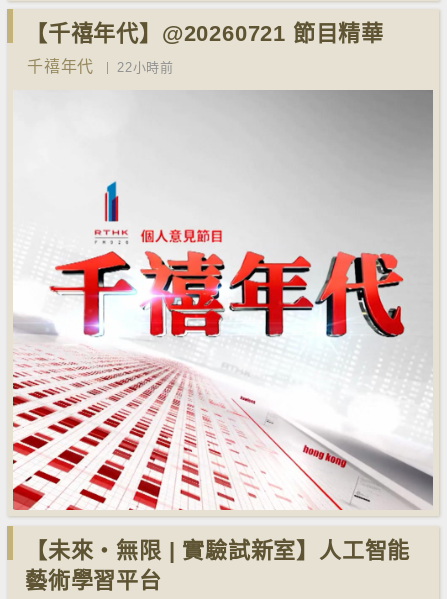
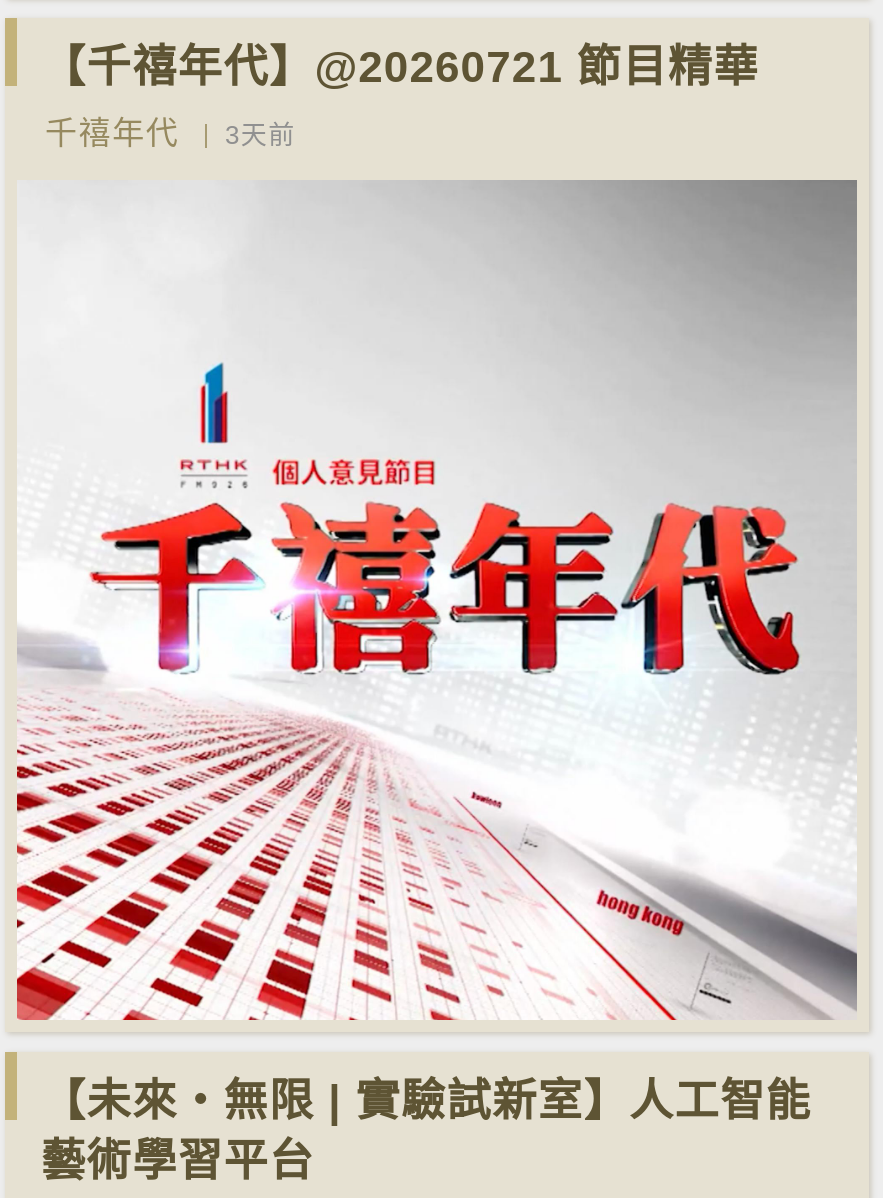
[27,58,174,75] 千禧年代 22小時前 -> [45,116,296,150] 千禧年代 3天前

